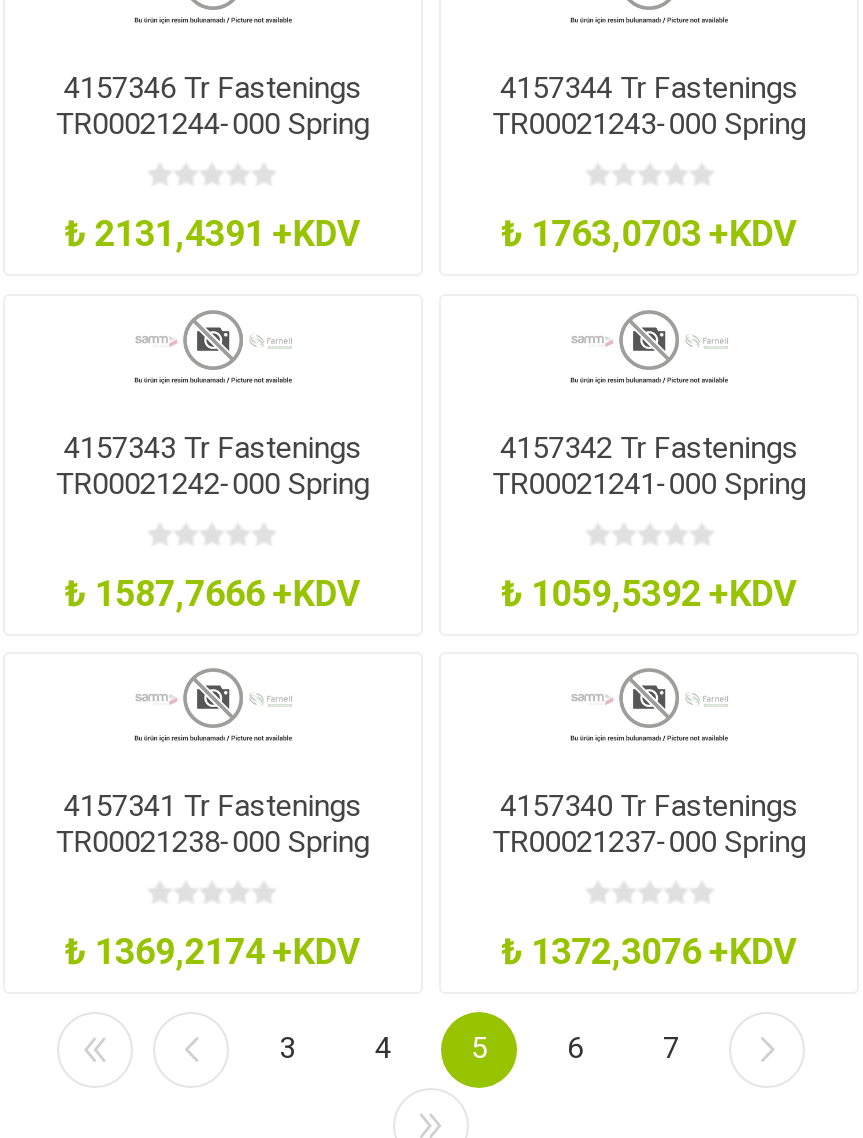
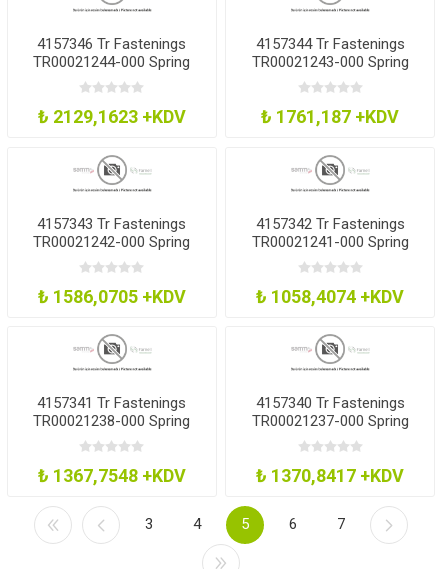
[65,212,361,254] ₺ 2131,4391 +KDV -> [38,106,186,127] ₺ 2129,1623 +KDV
[501,212,797,254] ₺ 1763,0703 +KDV -> [261,106,399,127] ₺ 1761,187 +KDV
[65,571,361,613] ₺ 1587,7666 +KDV -> [38,286,186,307] ₺ 1586,0705 +KDV
[501,571,797,613] ₺ 1059,5392 +KDV -> [256,286,404,307] ₺ 1058,4074 +KDV
[65,930,361,972] ₺ 1369,2174 +KDV -> [38,465,186,486] ₺ 1367,7548 +KDV
[501,930,797,972] ₺ 1372,3076 +KDV -> [256,465,404,486] ₺ 1370,8417 +KDV

